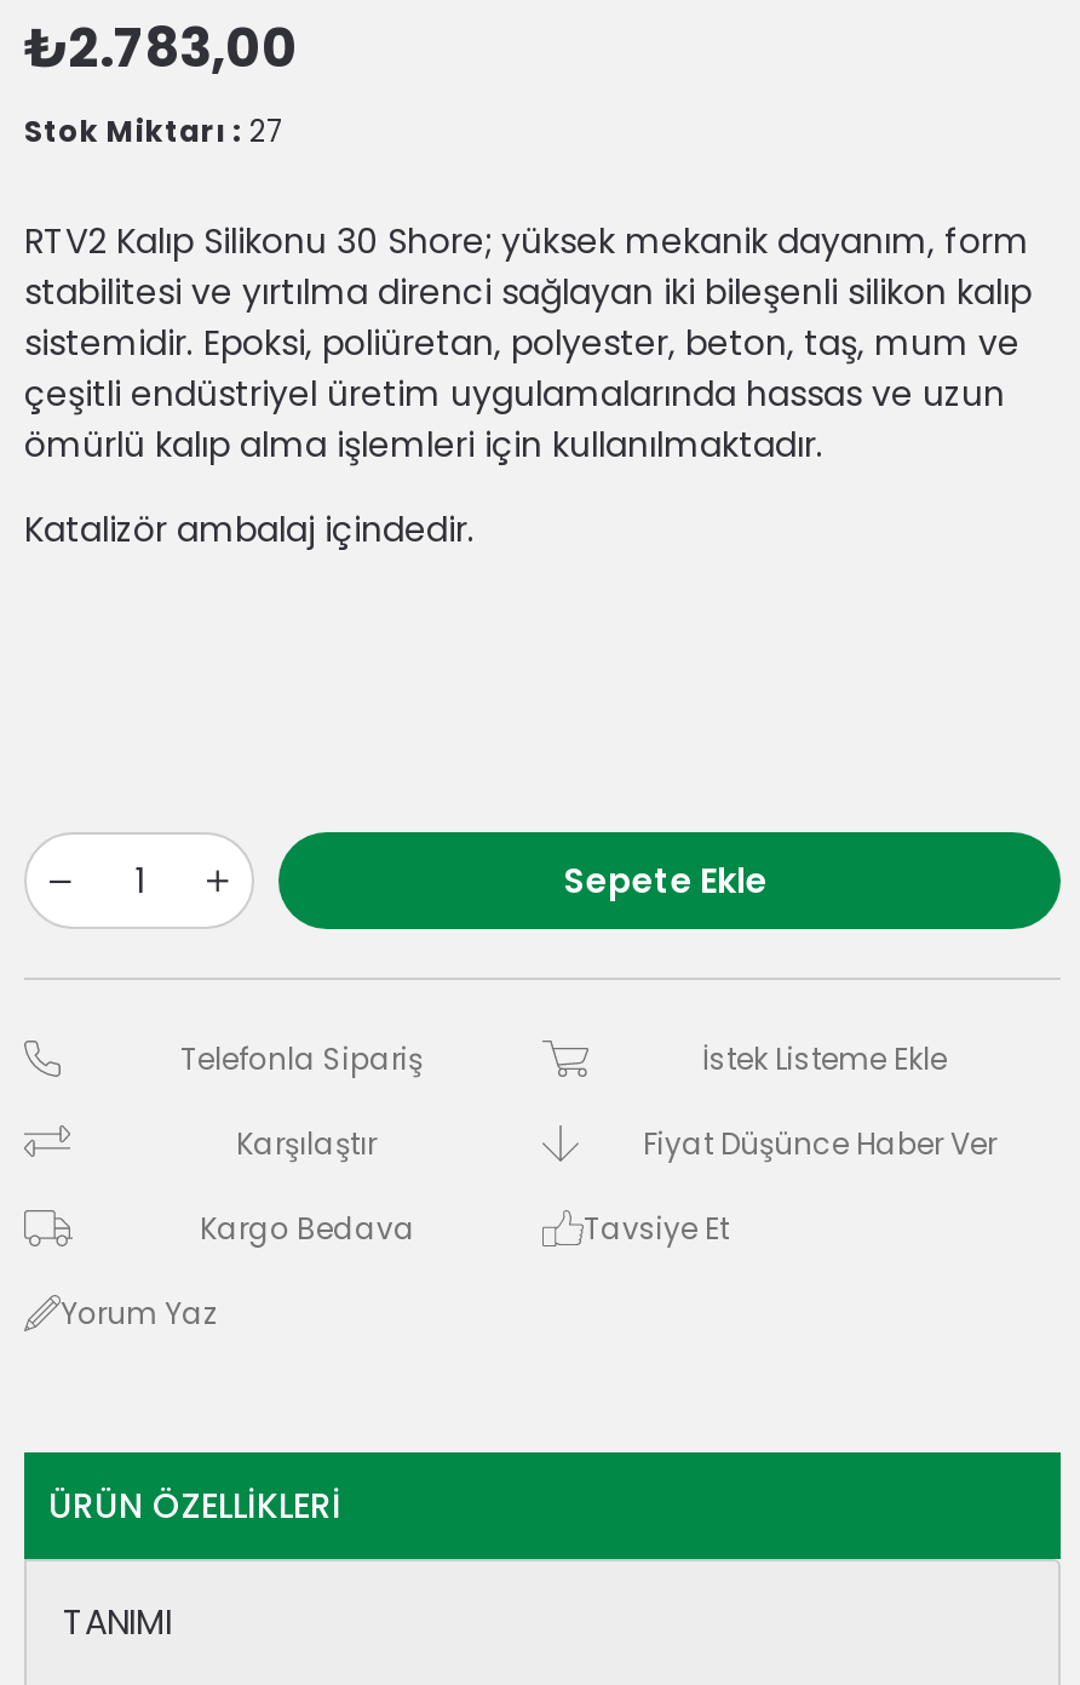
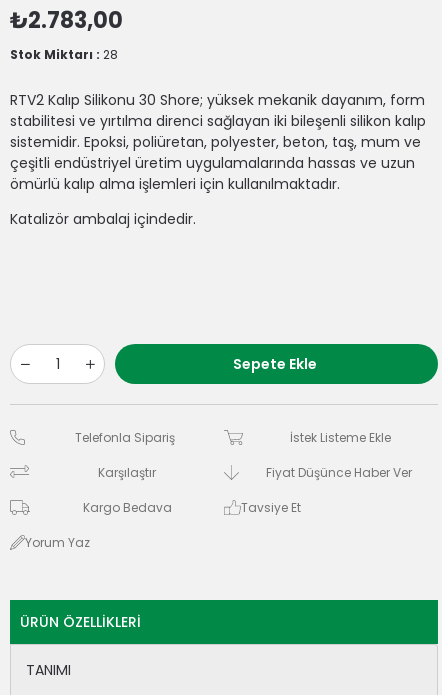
[24,110,283,151] Stok Miktarı : 27 -> [10,46,118,63] Stok Miktarı : 28

